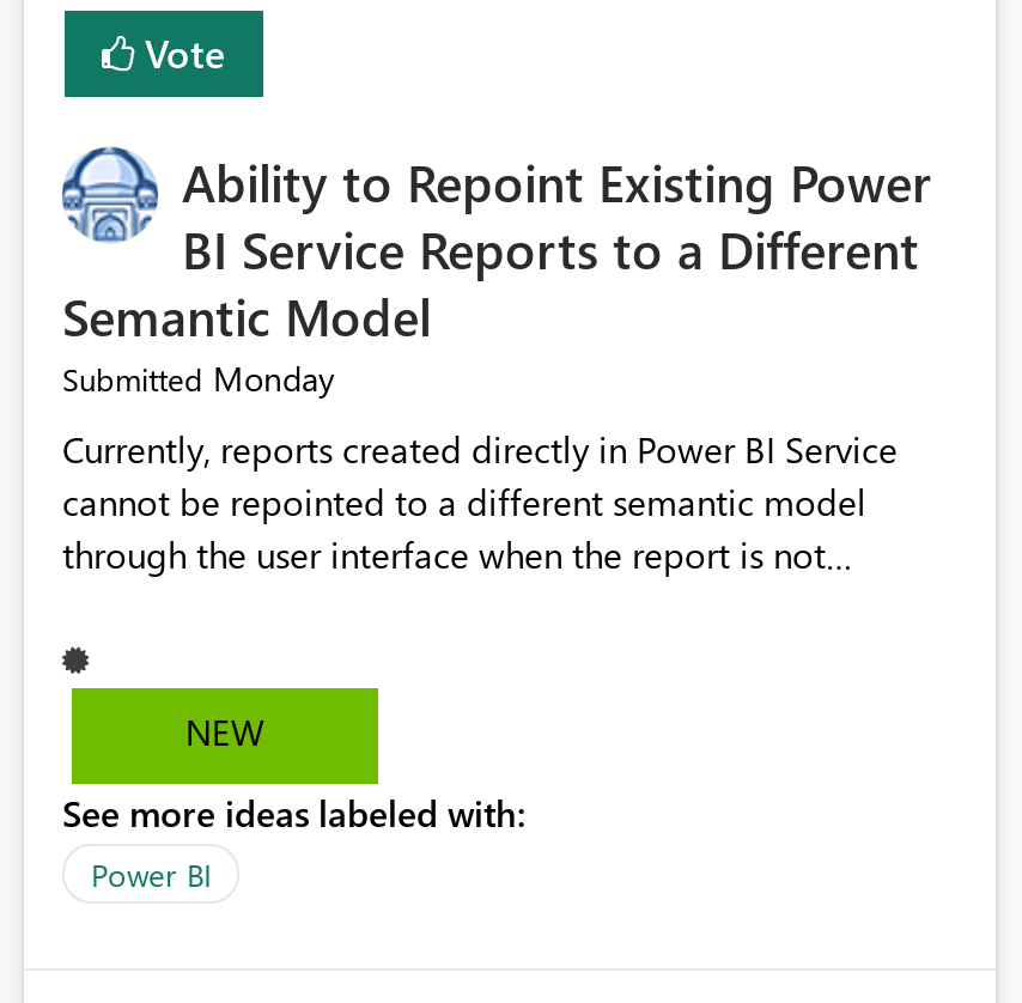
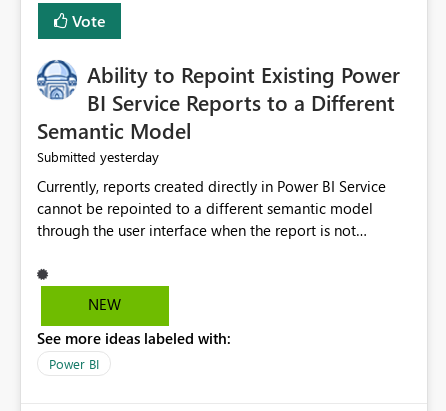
[62,356,335,402] Submitted Monday -> [37,147,159,166] Submitted yesterday

